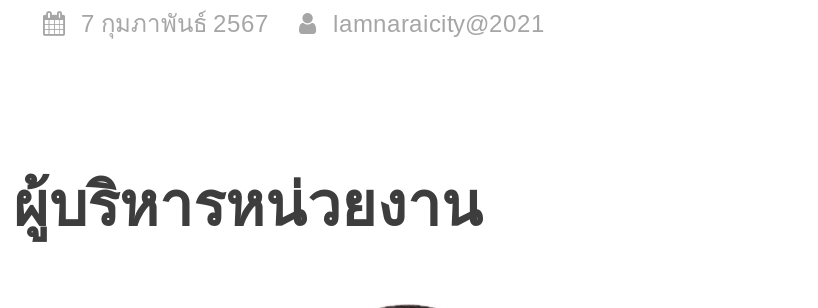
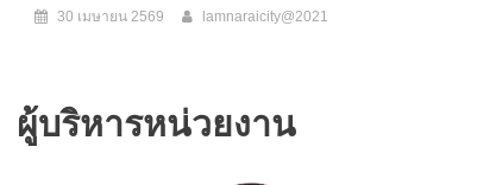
[81,10,269,38] 7 กุมภาพันธ์ 2567 -> [57,8,164,25] 30 เมษายน 2569

